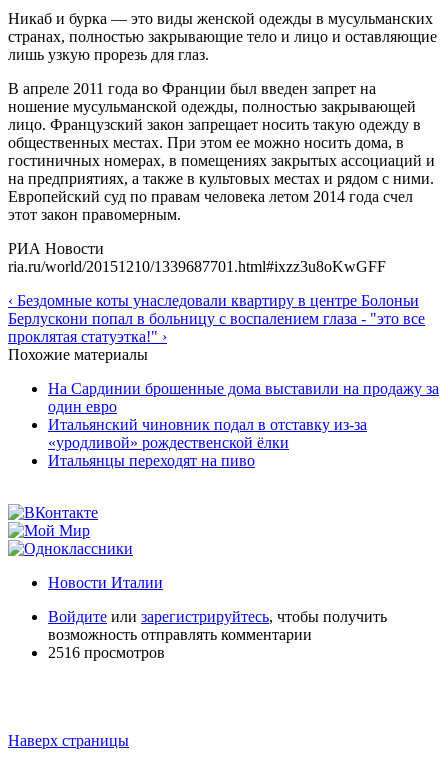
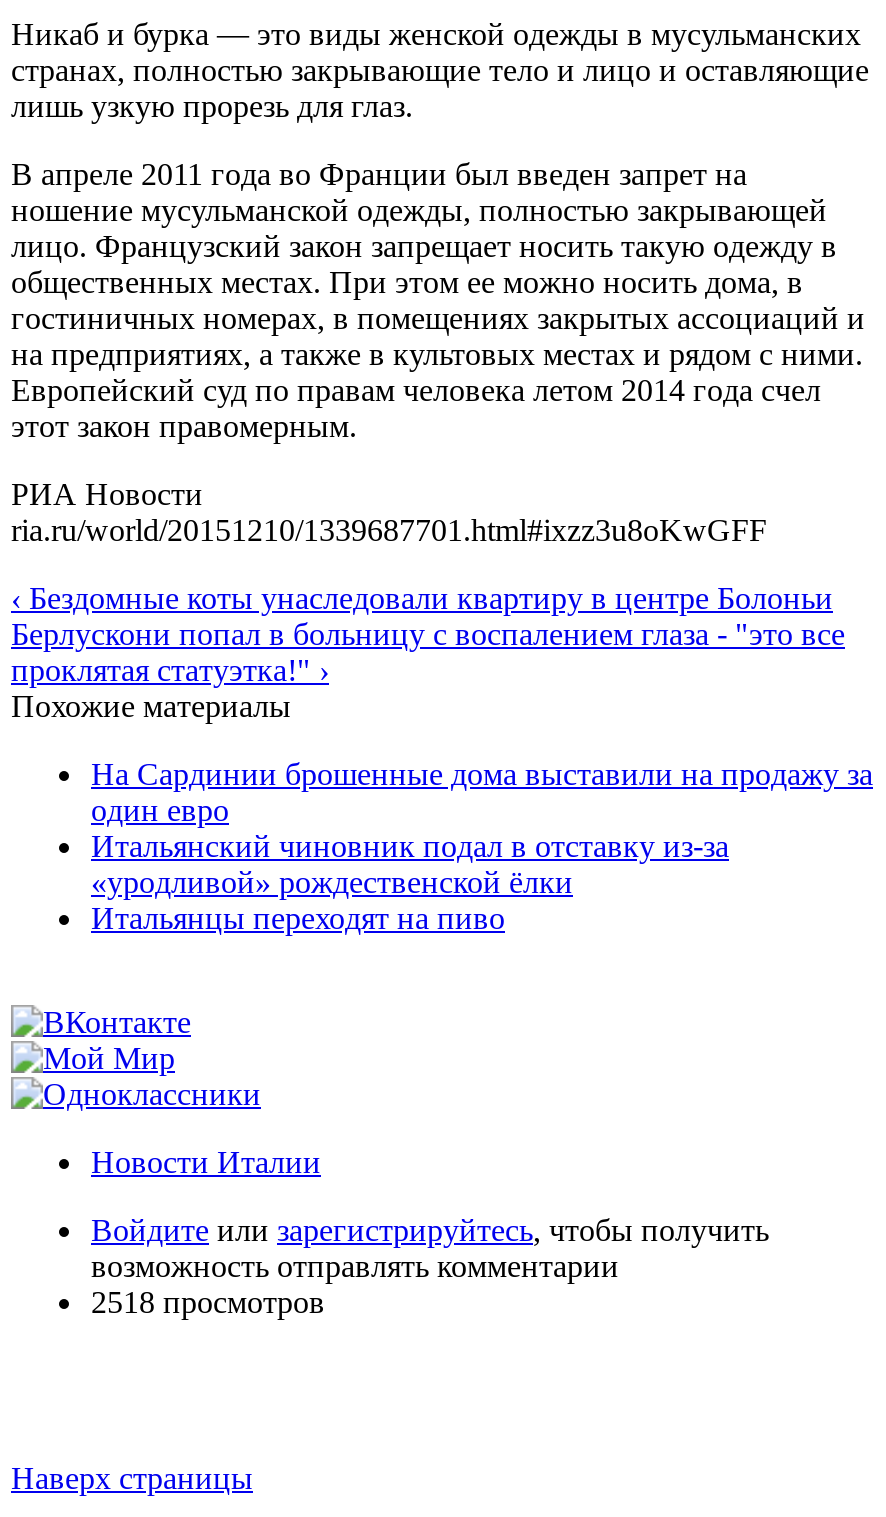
[48,644,165,661] 2516 просмотров -> [91,1285,325,1319] 2518 просмотров

